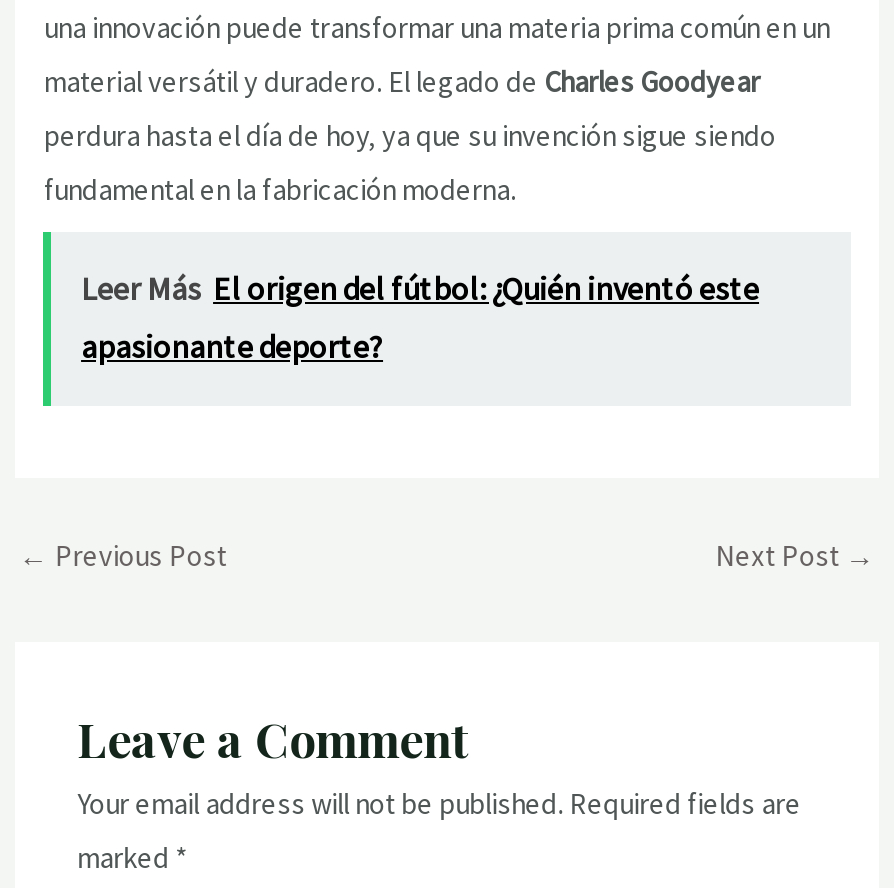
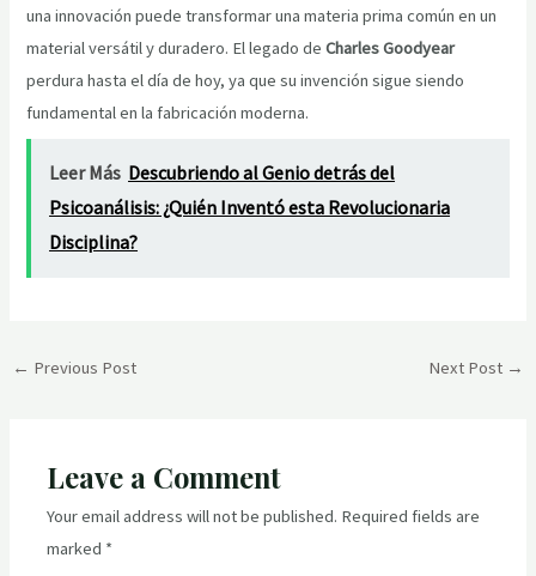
[81,269,759,367] Leer Más El origen del fútbol: ¿Quién inventó este | apasionante deporte? -> [49,161,450,254] Leer Más Descubriendo al Genio detrás del | Psicoanálisis: ¿Quién Inventó esta Revolucionaria | Disciplina?

